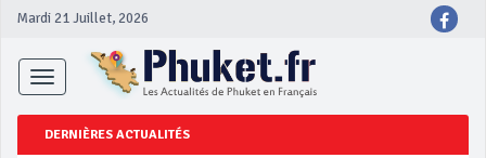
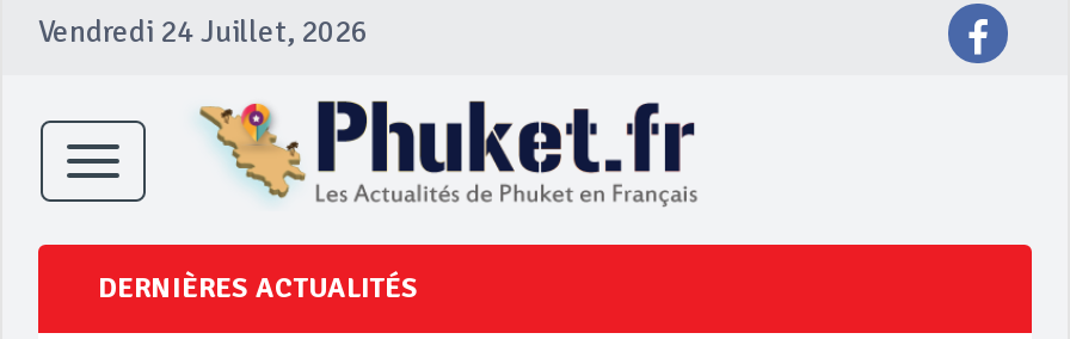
[17,10,149,27] Mardi 21 Juillet, 2026 -> [38,13,368,51] Vendredi 24 Juillet, 2026

